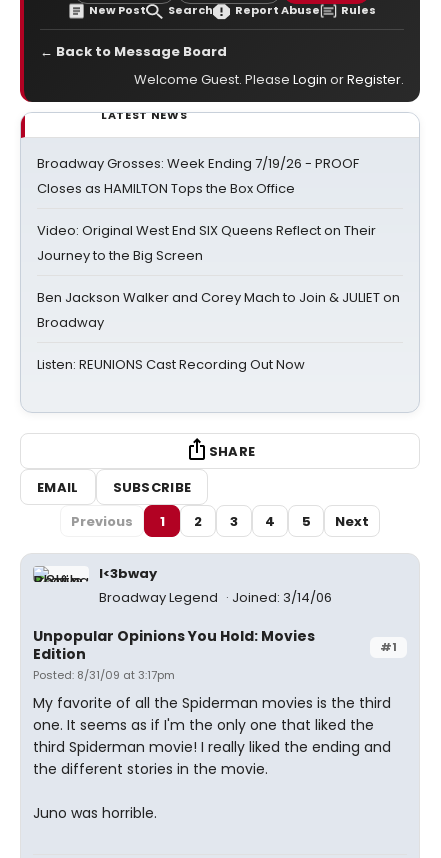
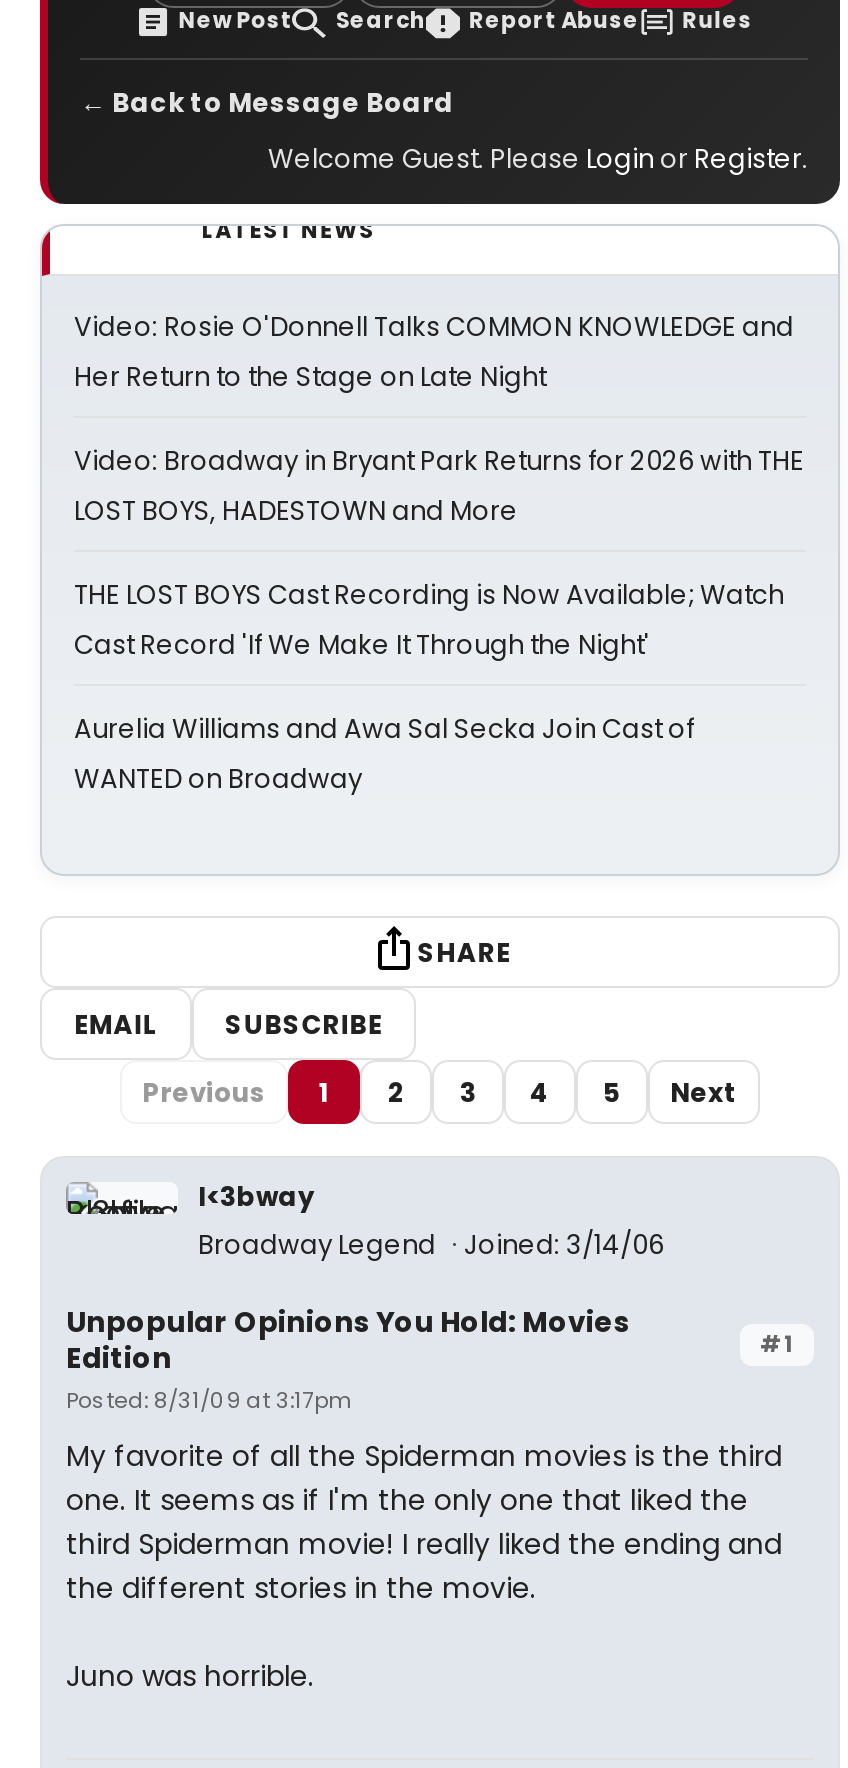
[37,154,359,198] Broadway Grosses: Week Ending 7/19/26 - PROOF | Closes as HAMILTON Tops the Box Office -> [74,308,794,396] Video: Rosie O'Donnell Talks COMMON KNOWLEDGE and | Her Return to the Stage on Late Night
[37,221,376,265] Video: Original West End SIX Queens Reflect on Their | Journey to the Big Screen -> [74,442,804,530] Video: Broadway in Bryant Park Returns for 2026 with THE | LOST BOYS, HADESTOWN and More
[37,288,400,332] Ben Jackson Walker and Corey Mach to Join & JULIET on | Broadway -> [74,576,784,664] THE LOST BOYS Cast Recording is Now Available; Watch | Cast Record 'If We Make It Through the Night'
[37,355,305,374] Listen: REUNIONS Cast Recording Out Now -> [74,710,694,798] Aurelia Williams and Awa Sal Secka Join Cast of | WANTED on Broadway

